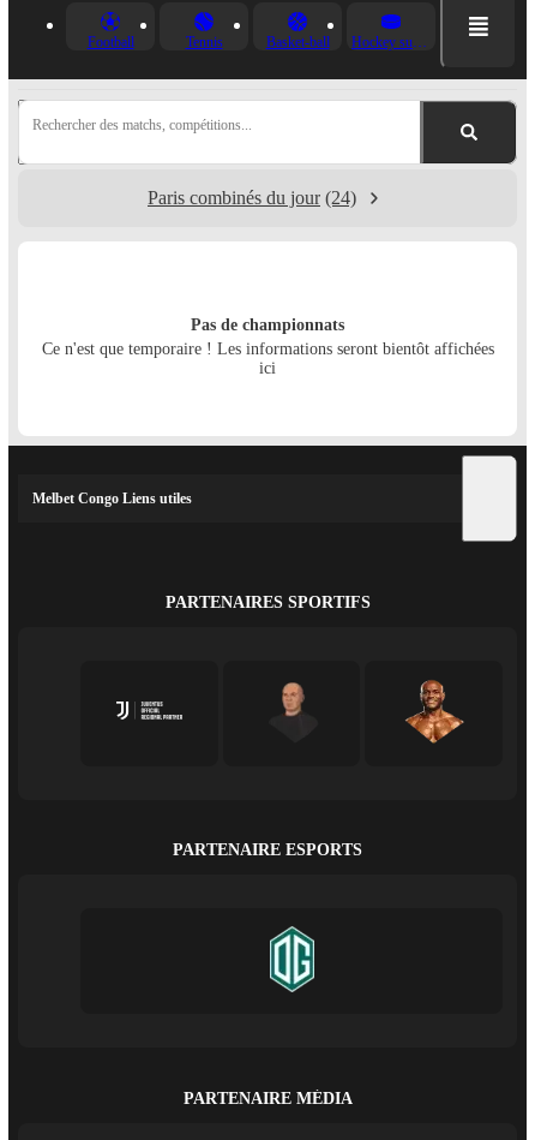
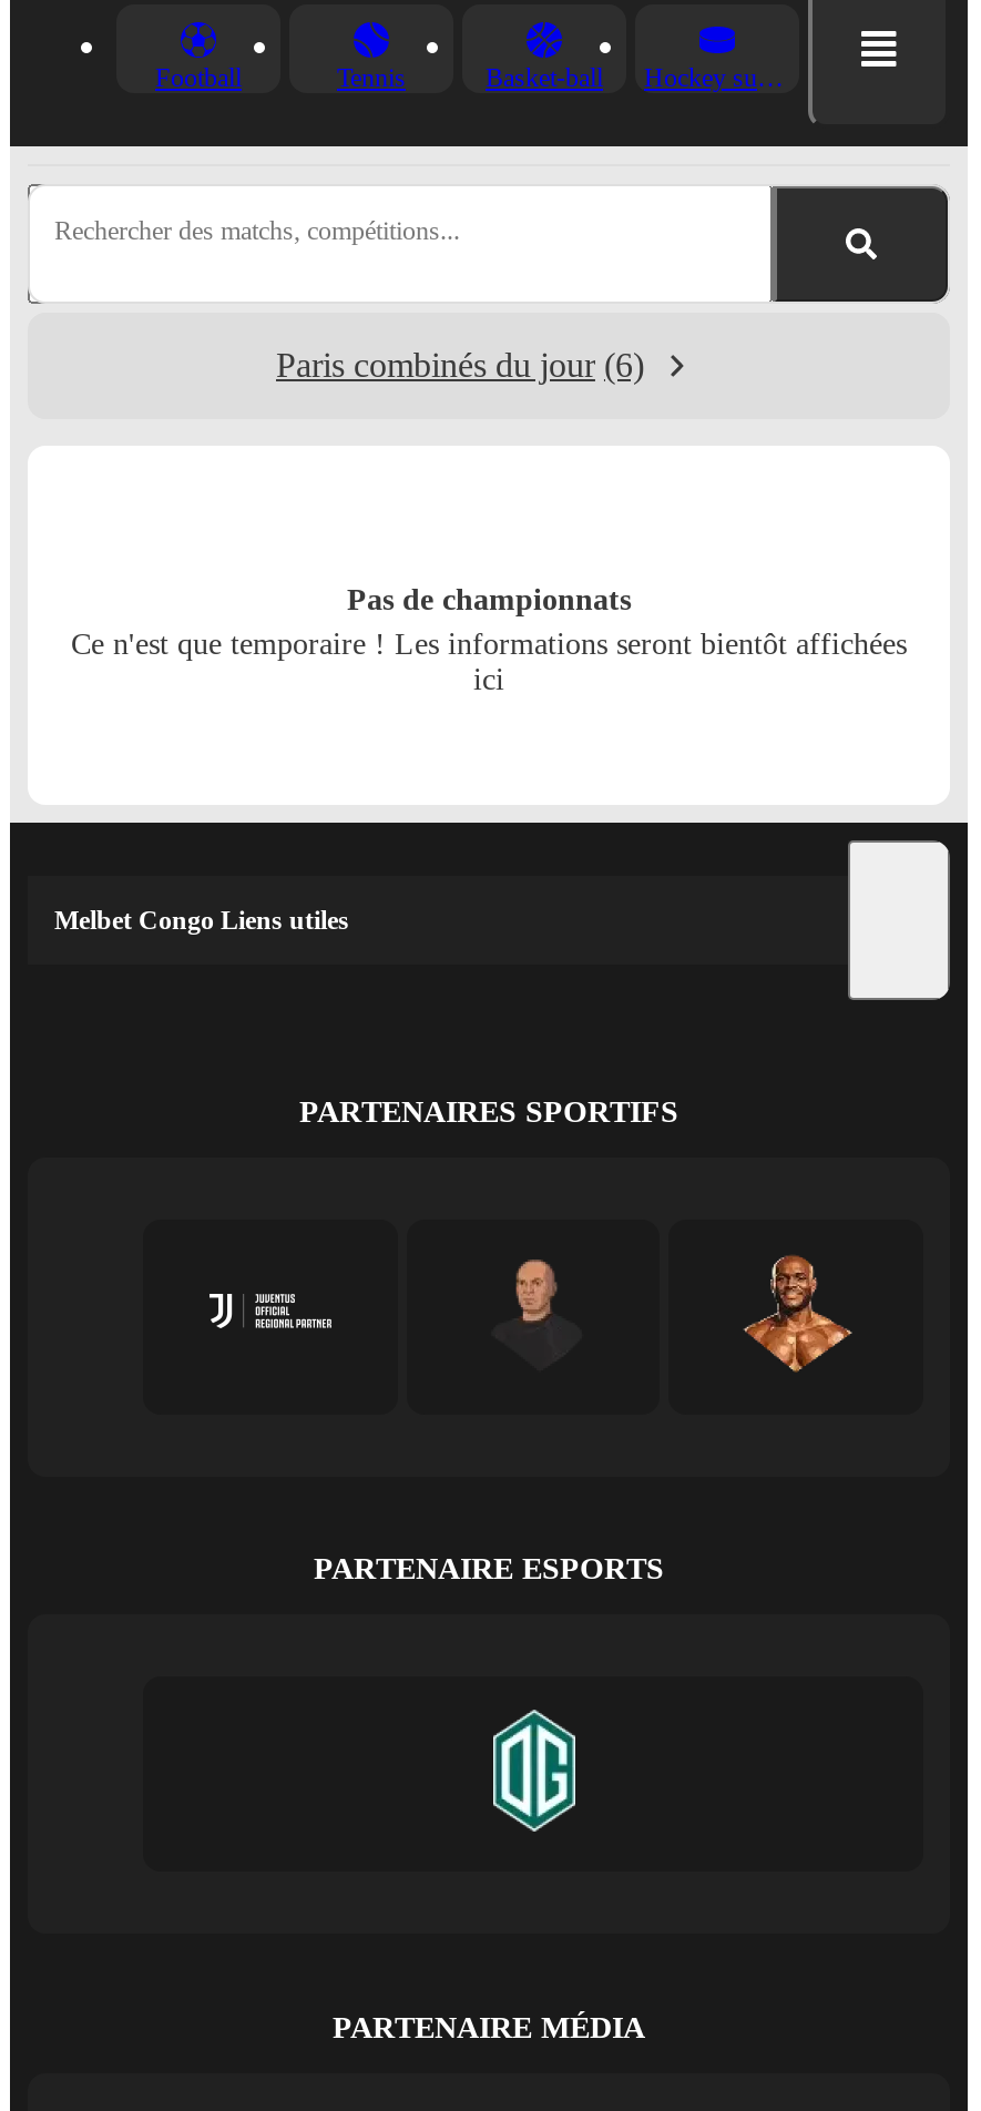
[148,187,356,208] Paris combinés du jour (24) -> [276,346,644,384] Paris combinés du jour (6)

